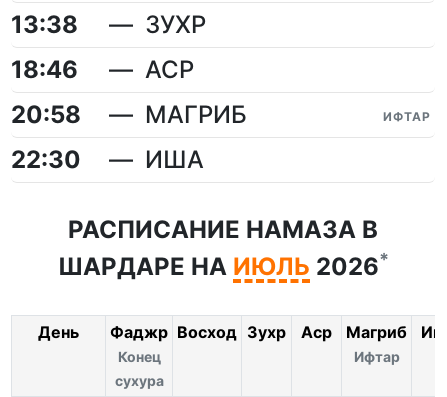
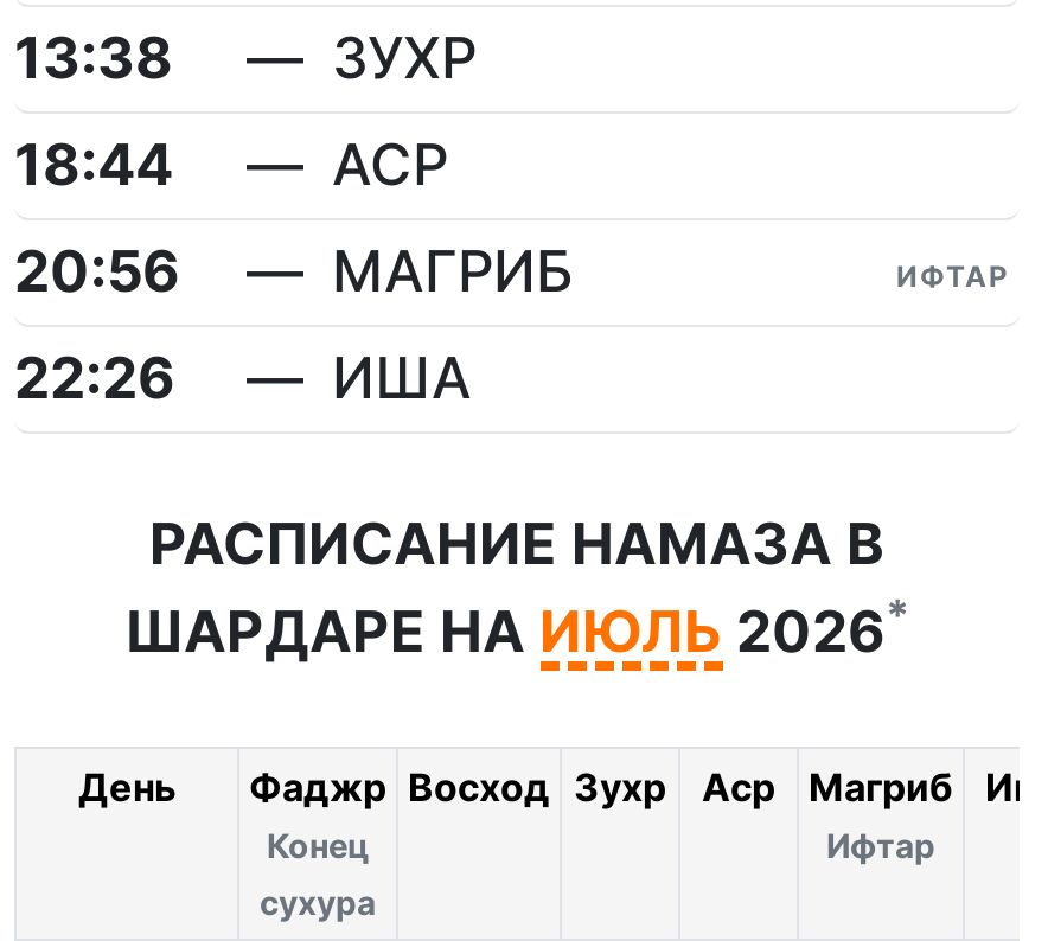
[11,55,78,84] 18:46 -> [14,130,173,199] 18:44
[11,100,81,129] 20:58 -> [14,237,180,306] 20:56
[11,145,81,174] 22:30 -> [14,344,175,412] 22:26

